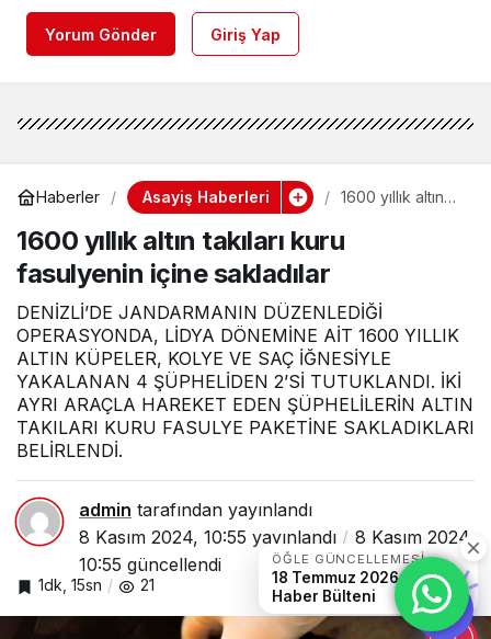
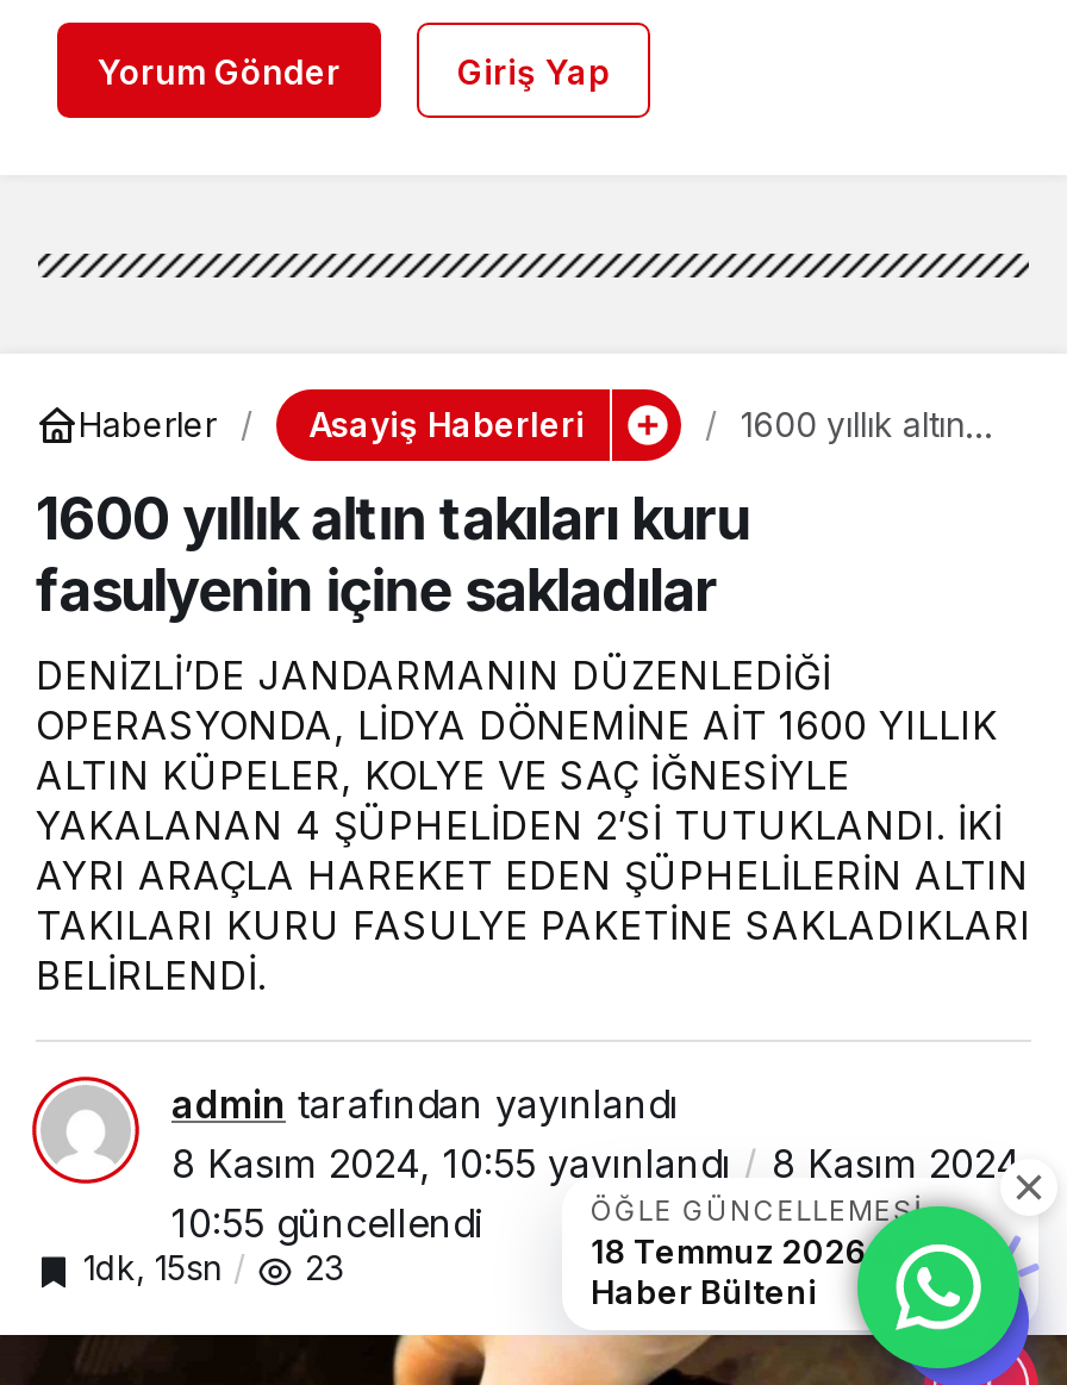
[140,575,155,594] 21 -> [305,1246,343,1287] 23

